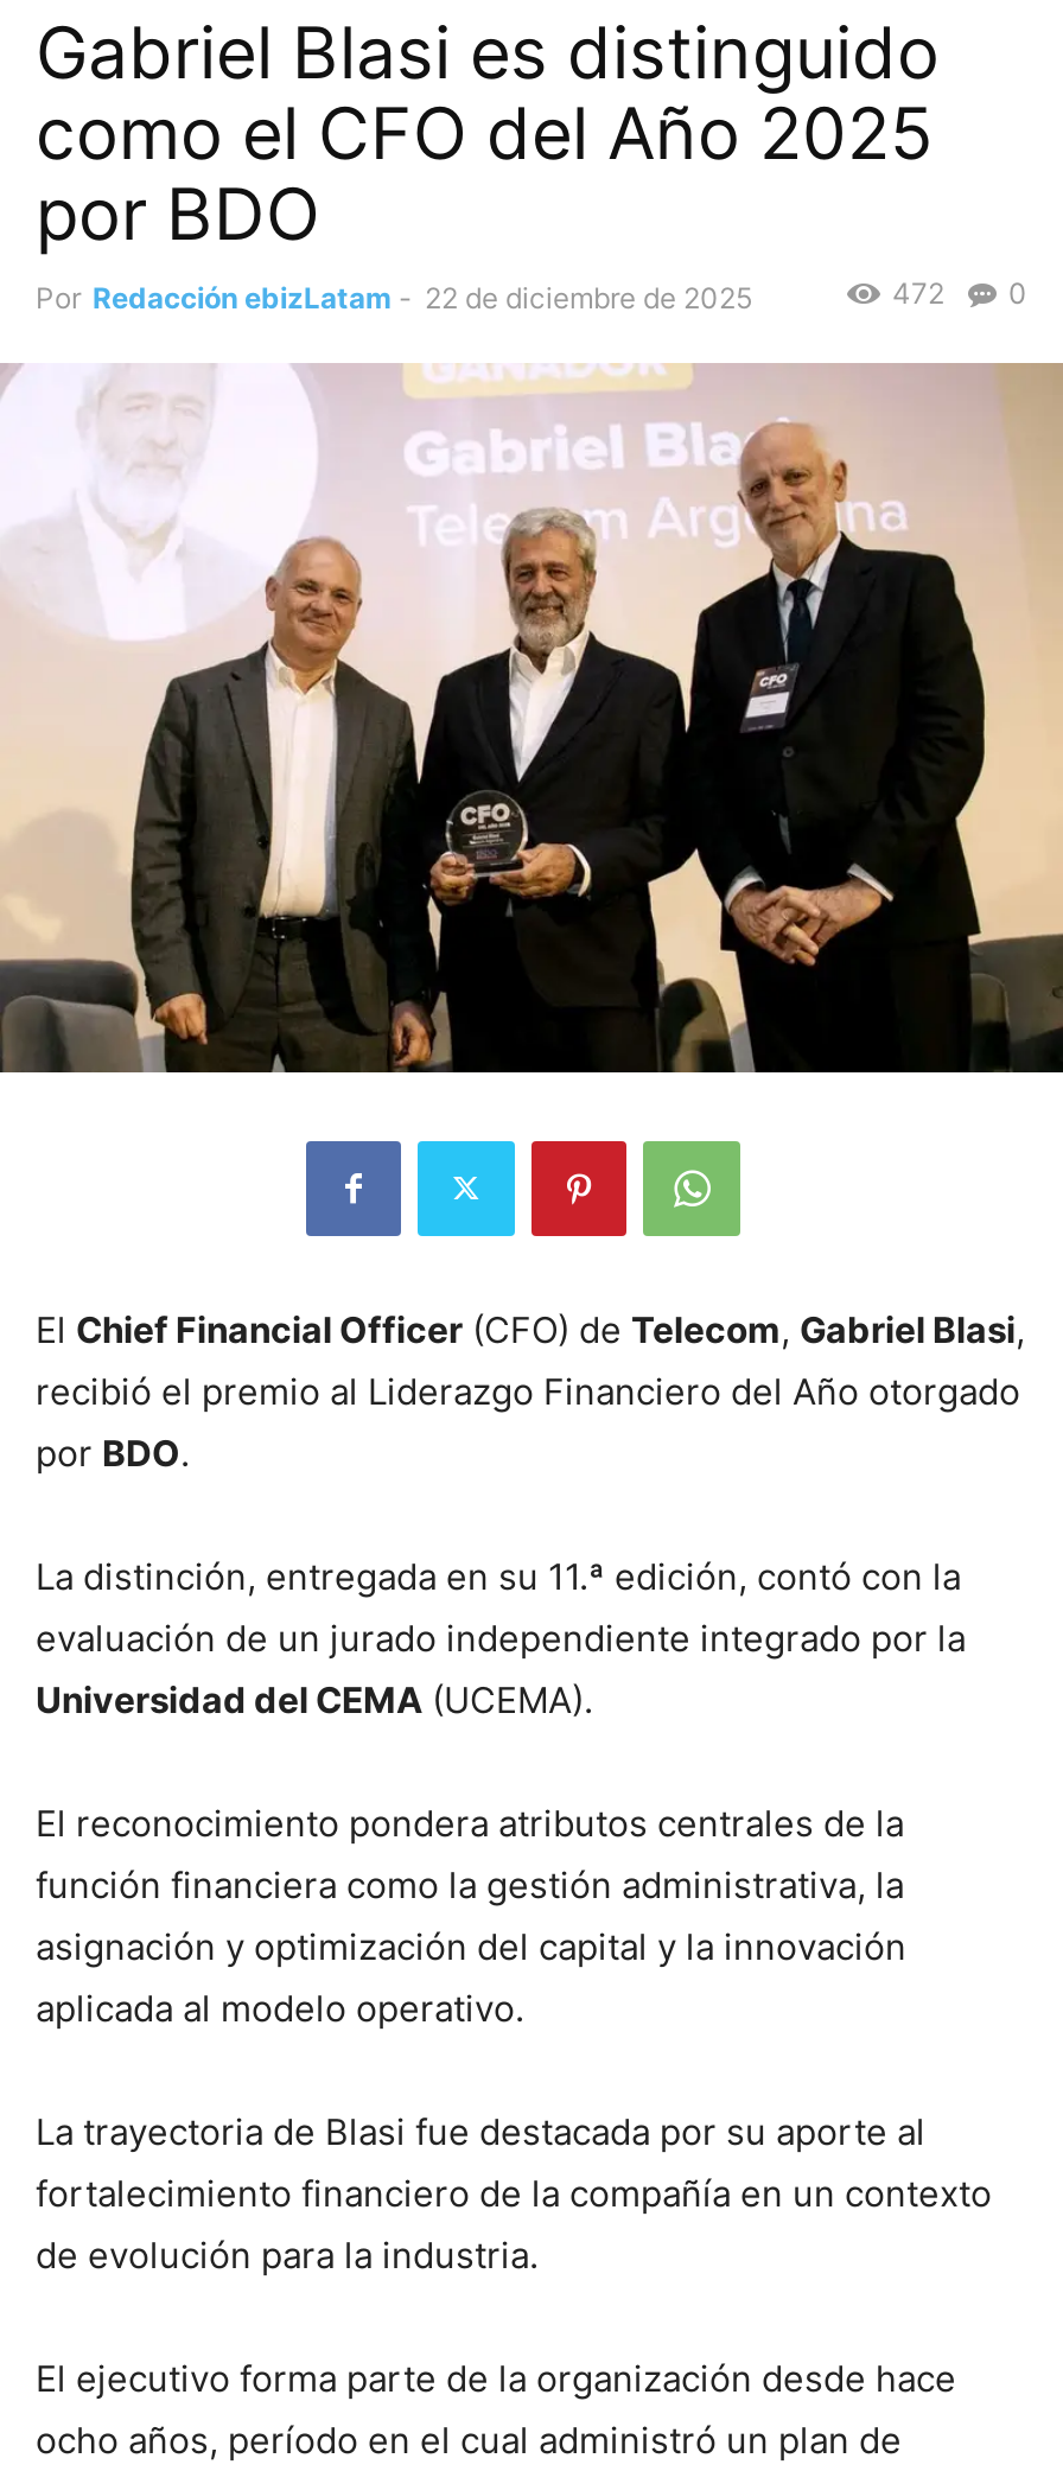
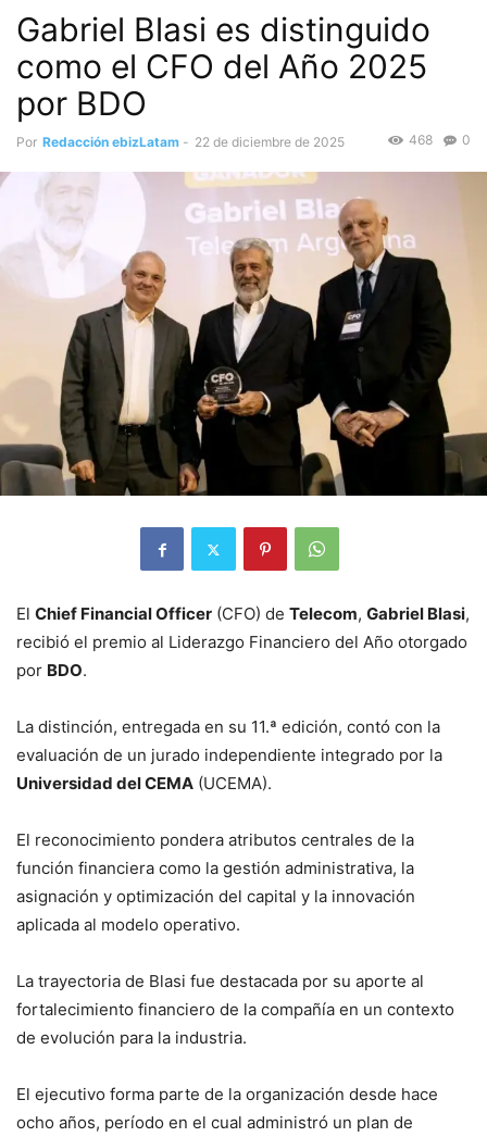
[892,275,1027,311] 472 0 -> [409,132,471,148] 468 0

